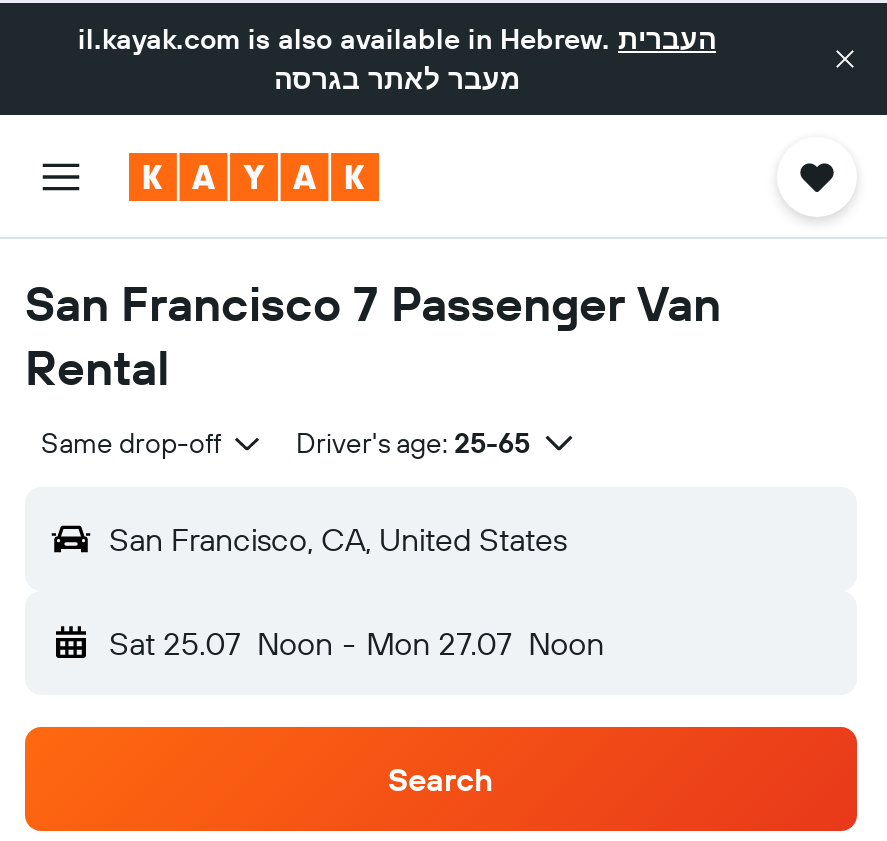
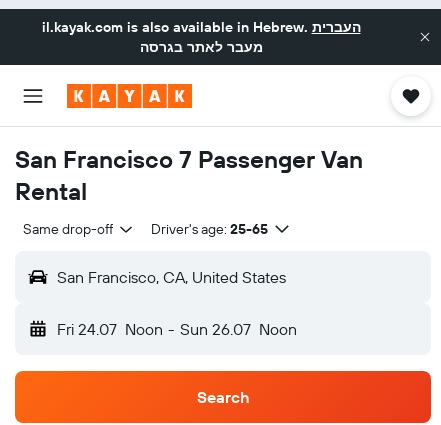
[109,623,604,663] Sat 25.07 Noon - Mon 27.07 Noon -> [57,319,297,339] Fri 24.07 Noon - Sun 26.07 Noon

